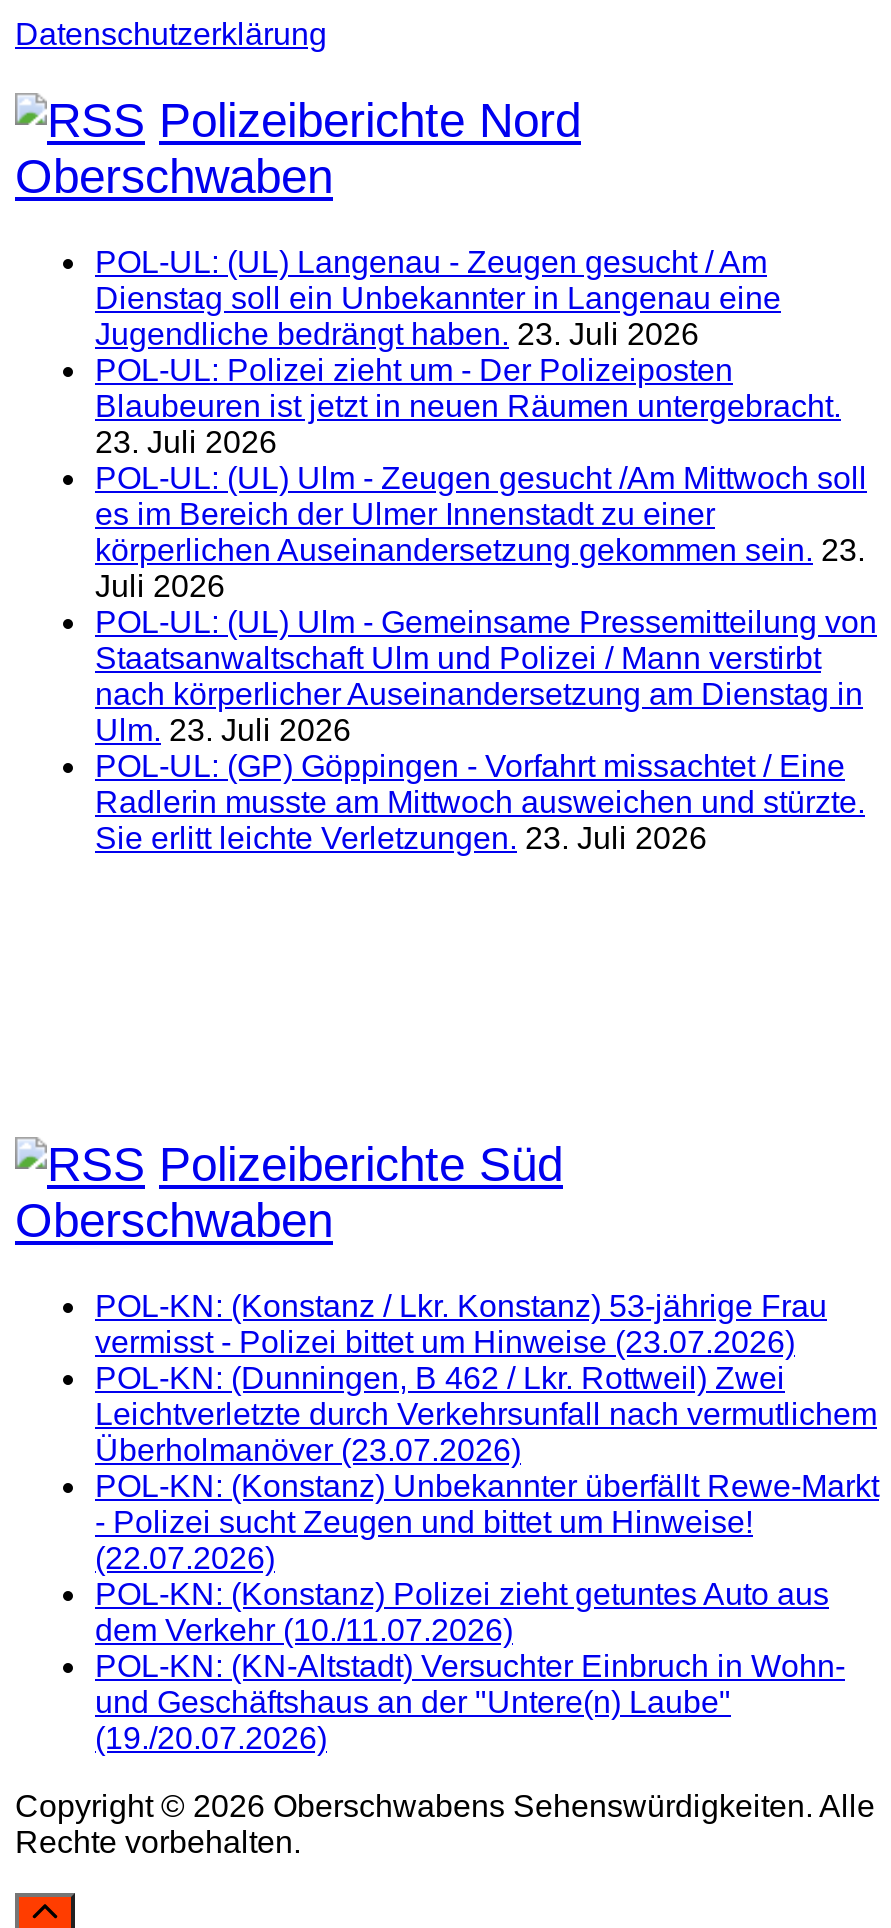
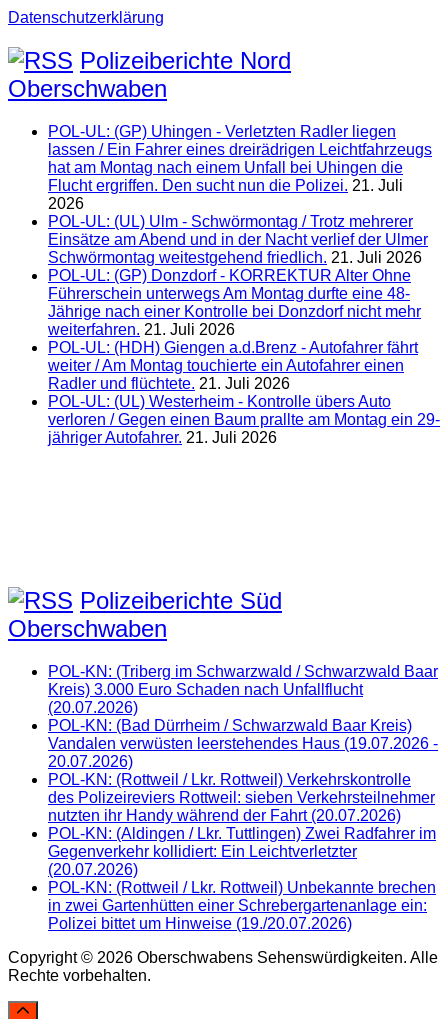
[95,245,877,855] POL-UL: (UL) Langenau - Zeugen gesucht / Am | Dienstag soll ein Unbekannter in Langenau eine | Jugendliche bedrängt haben. 23. Juli 2026 | POL-UL: Polizei zieht um - Der Polizeiposten | Blaubeuren ist jetzt in neuen Räumen untergebracht. | 23. Juli 2026 | POL-UL: (UL) Ulm - Zeugen gesucht /Am Mittwoch soll | es im Bereich der Ulmer Innenstadt zu einer | körperlichen Auseinandersetzung gekommen sein. 23. | Juli 2026 | POL-UL: (UL) Ulm - Gemeinsame Pressemitteilung von | Staatsanwaltschaft Ulm und Polizei / Mann verstirbt | nach körperlicher Auseinandersetzung am Dienstag in | Ulm. 23. Juli 2026 | POL-UL: (GP) Göppingen - Vorfahrt missachtet / Eine | Radlerin musste am Mittwoch ausweichen und stürzte. | Sie erlitt leichte Verletzungen. 23. Juli 2026 -> [48,123,440,446] POL-UL: (GP) Uhingen - Verletzten Radler liegen | lassen / Ein Fahrer eines dreirädrigen Leichtfahrzeugs | hat am Montag nach einem Unfall bei Uhingen die | Flucht ergriffen. Den sucht nun die Polizei. 21. Juli | 2026 | POL-UL: (UL) Ulm - Schwörmontag / Trotz mehrerer | Einsätze am Abend und in der Nacht verlief der Ulmer | Schwörmontag weitestgehend friedlich. 21. Juli 2026 | POL-UL: (GP) Donzdorf - KORREKTUR Alter Ohne | Führerschein unterwegs Am Montag durfte eine 48- | Jährige nach einer Kontrolle bei Donzdorf nicht mehr | weiterfahren. 21. Juli 2026 | POL-UL: (HDH) Giengen a.d.Brenz - Autofahrer fährt | weiter / Am Montag touchierte ein Autofahrer einen | Radler und flüchtete. 21. Juli 2026 | POL-UL: (UL) Westerheim - Kontrolle übers Auto | verloren / Gegen einen Baum prallte am Montag ein 29- | jähriger Autofahrer. 21. Juli 2026
[95,1288,879,1754] POL-KN: (Konstanz / Lkr. Konstanz) 53-jährige Frau | vermisst - Polizei bittet um Hinweise (23.07.2026) | POL-KN: (Dunningen, B 462 / Lkr. Rottweil) Zwei | Leichtverletzte durch Verkehrsunfall nach vermutlichem | Überholmanöver (23.07.2026) | POL-KN: (Konstanz) Unbekannter überfällt Rewe-Markt | - Polizei sucht Zeugen und bittet um Hinweise! | (22.07.2026) | POL-KN: (Konstanz) Polizei zieht getuntes Auto aus | dem Verkehr (10./11.07.2026) | POL-KN: (KN-Altstadt) Versuchter Einbruch in Wohn- | und Geschäftshaus an der "Untere(n) Laube" | (19./20.07.2026) -> [48,663,438,932] POL-KN: (Triberg im Schwarzwald / Schwarzwald Baar | Kreis) 3.000 Euro Schaden nach Unfallflucht | (20.07.2026) | POL-KN: (Bad Dürrheim / Schwarzwald Baar Kreis) | Vandalen verwüsten leerstehendes Haus (19.07.2026 - | 20.07.2026) | POL-KN: (Rottweil / Lkr. Rottweil) Verkehrskontrolle | des Polizeireviers Rottweil: sieben Verkehrsteilnehmer | nutzten ihr Handy während der Fahrt (20.07.2026) | POL-KN: (Aldingen / Lkr. Tuttlingen) Zwei Radfahrer im | Gegenverkehr kollidiert: Ein Leichtverletzter | (20.07.2026) | POL-KN: (Rottweil / Lkr. Rottweil) Unbekannte brechen | in zwei Gartenhütten einer Schrebergartenanlage ein: | Polizei bittet um Hinweise (19./20.07.2026)

